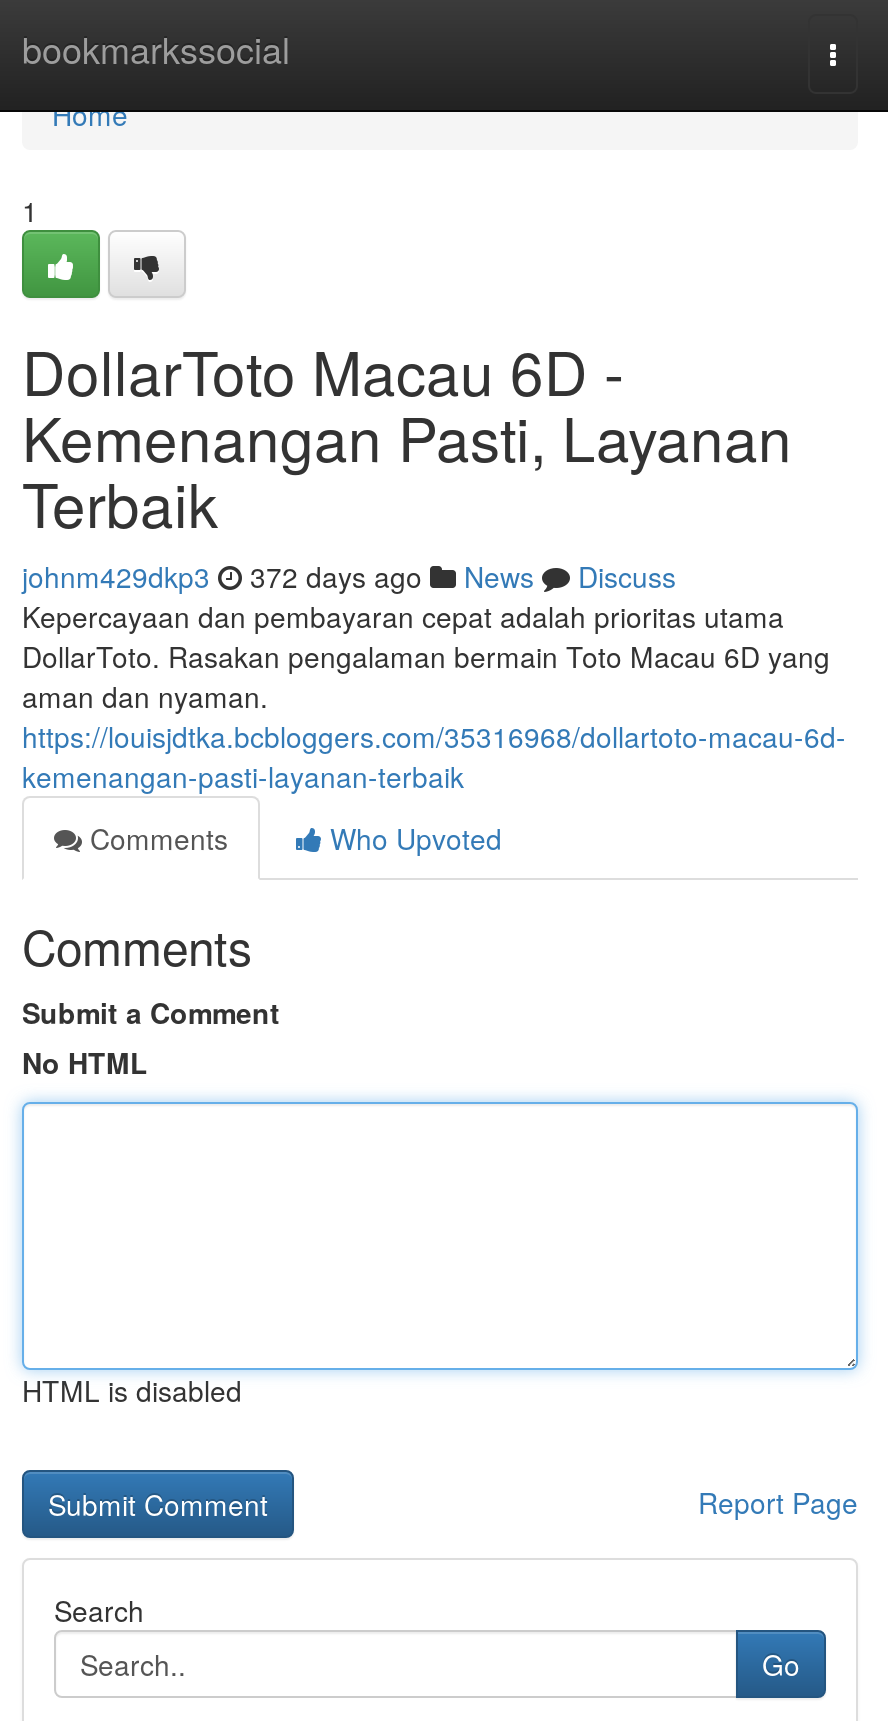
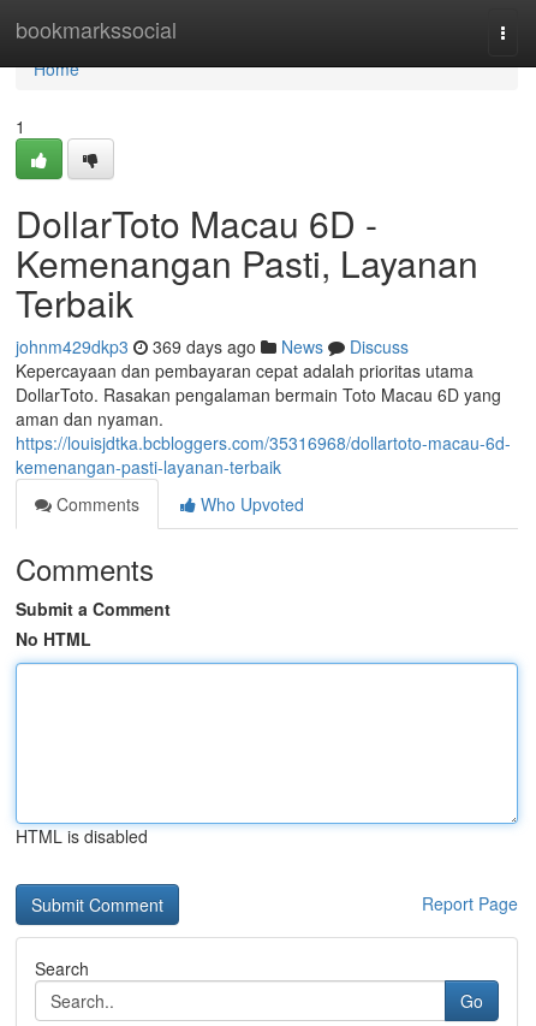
[22,556,676,596] johnm429dkp3 372 days ago News Discuss -> [16,334,409,358] johnm429dkp3 369 days ago News Discuss

